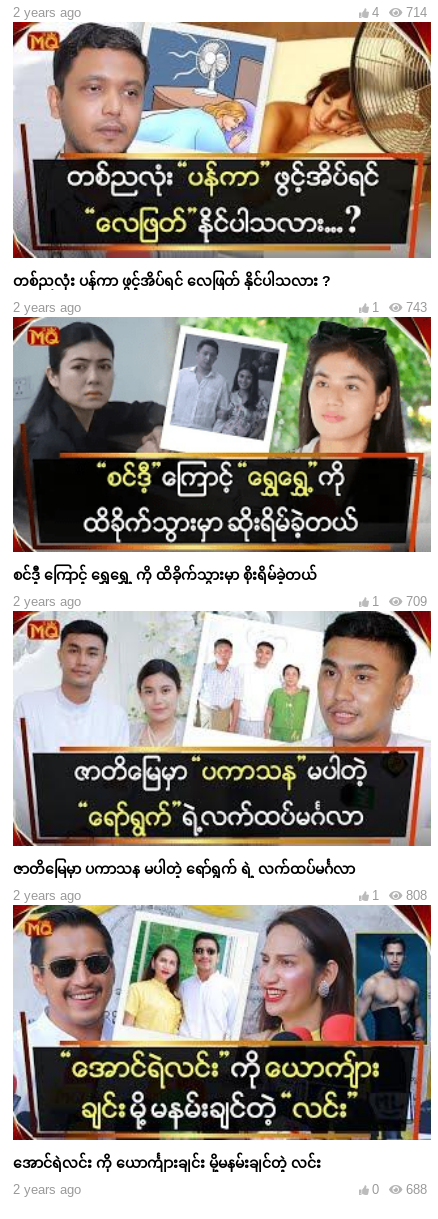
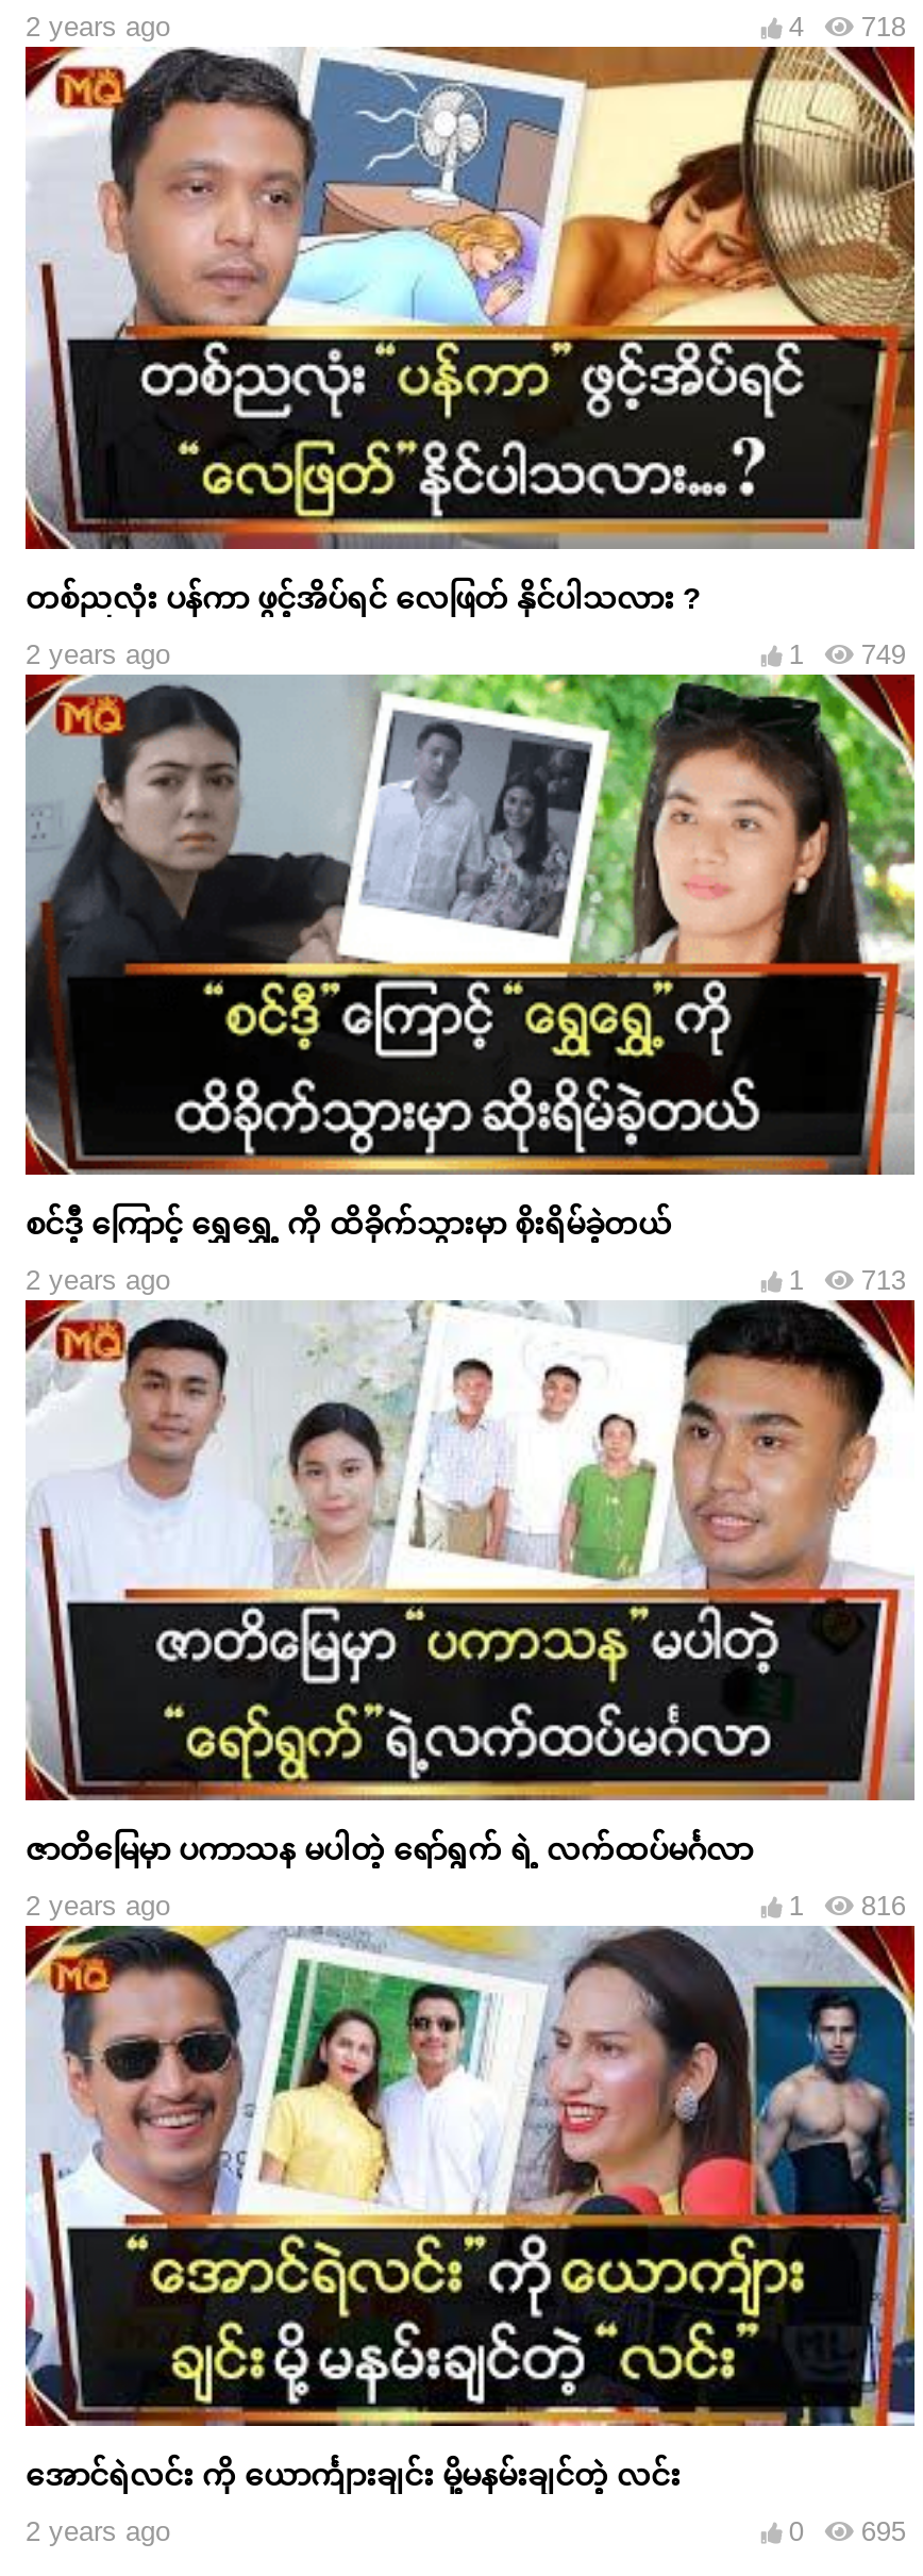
[372,5,427,20] 4 714 -> [789,12,906,44] 4 718
[372,300,427,315] 1 743 -> [789,638,906,669] 1 749
[372,594,427,609] 1 709 -> [789,1263,906,1295] 1 713
[372,888,427,903] 1 808 -> [789,1889,906,1921] 1 816
[372,1182,427,1197] 0 688 -> [789,2515,906,2547] 0 695

